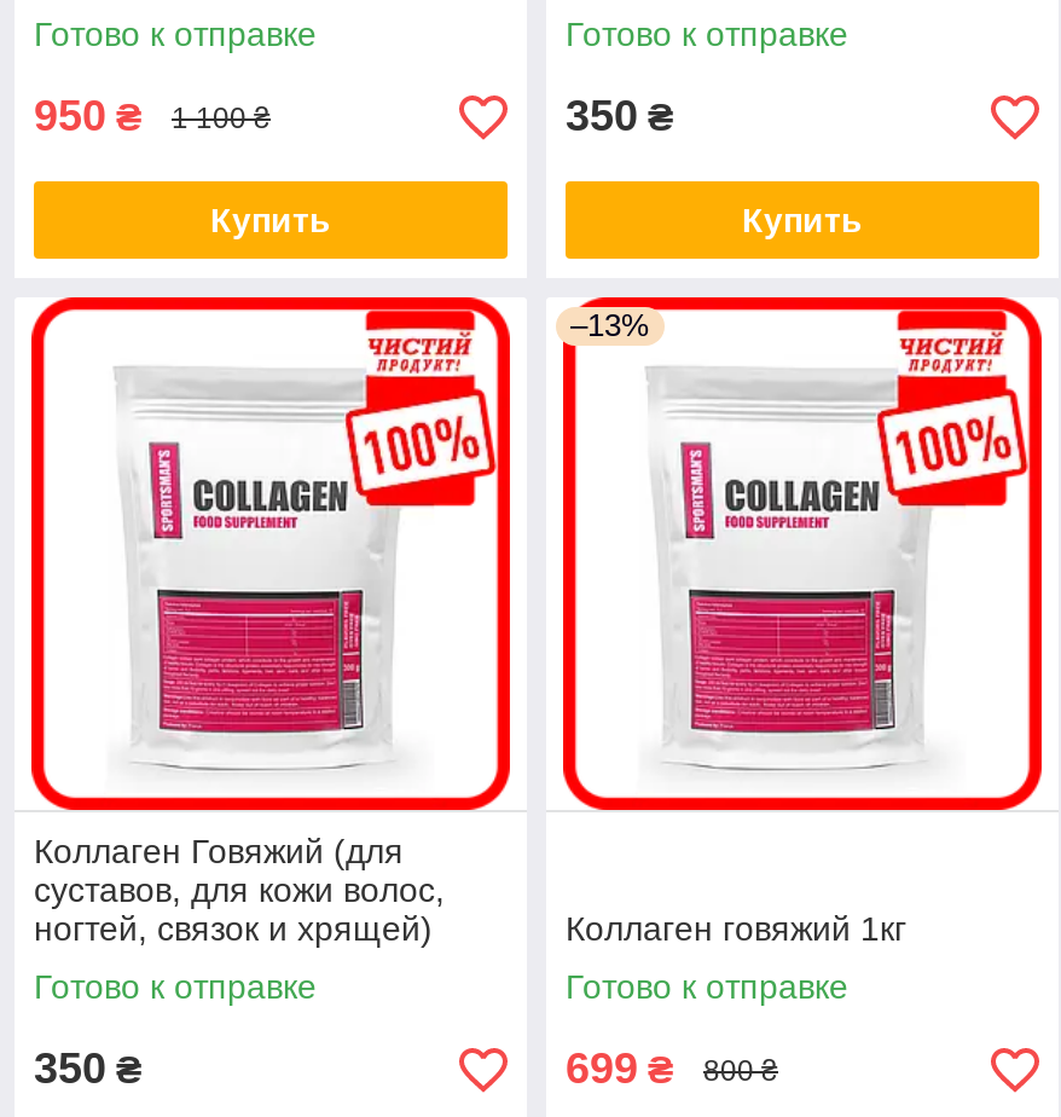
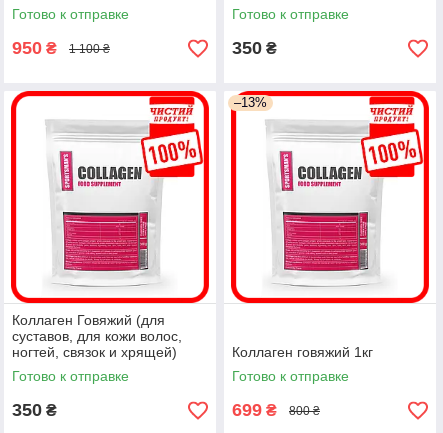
[210,201,331,239] Купить -> none
[742,201,863,239] Купить -> none

